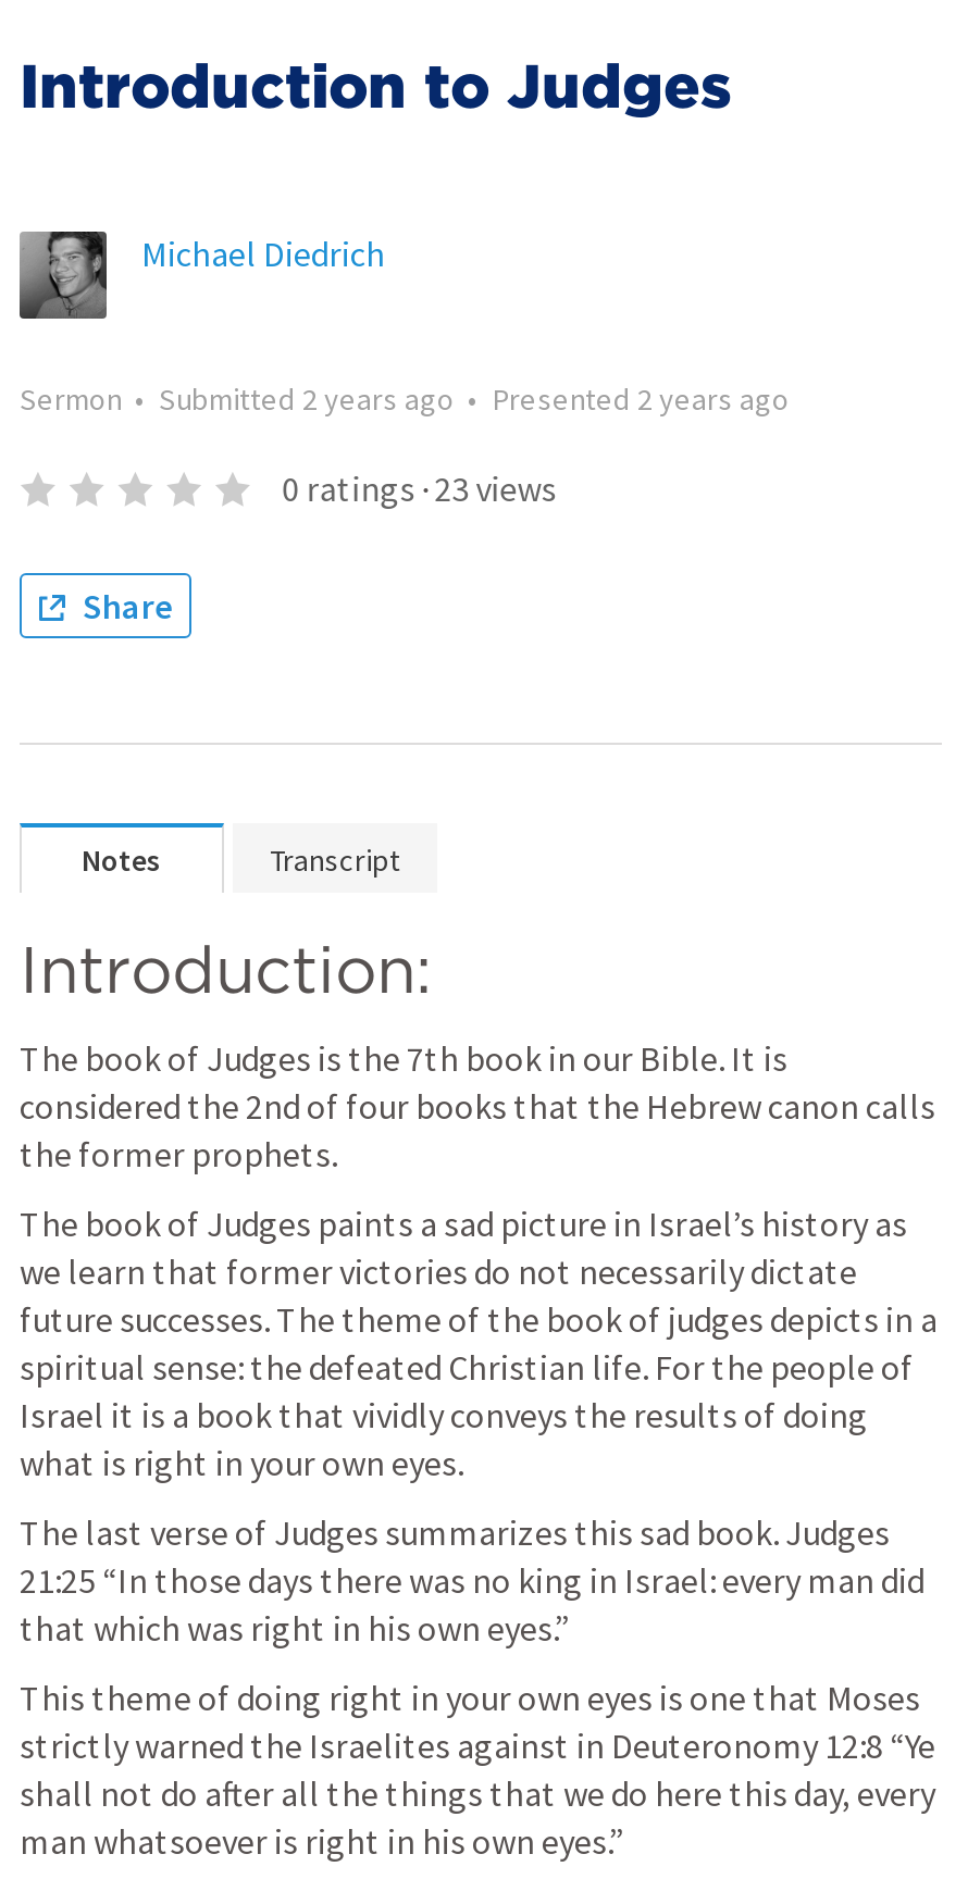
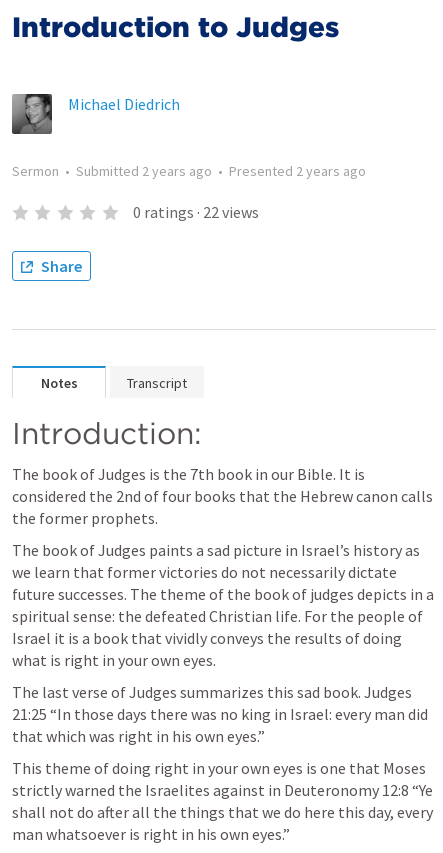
[282,466,556,510] 0 ratings · 23 views -> [133,202,259,222] 0 ratings · 22 views

